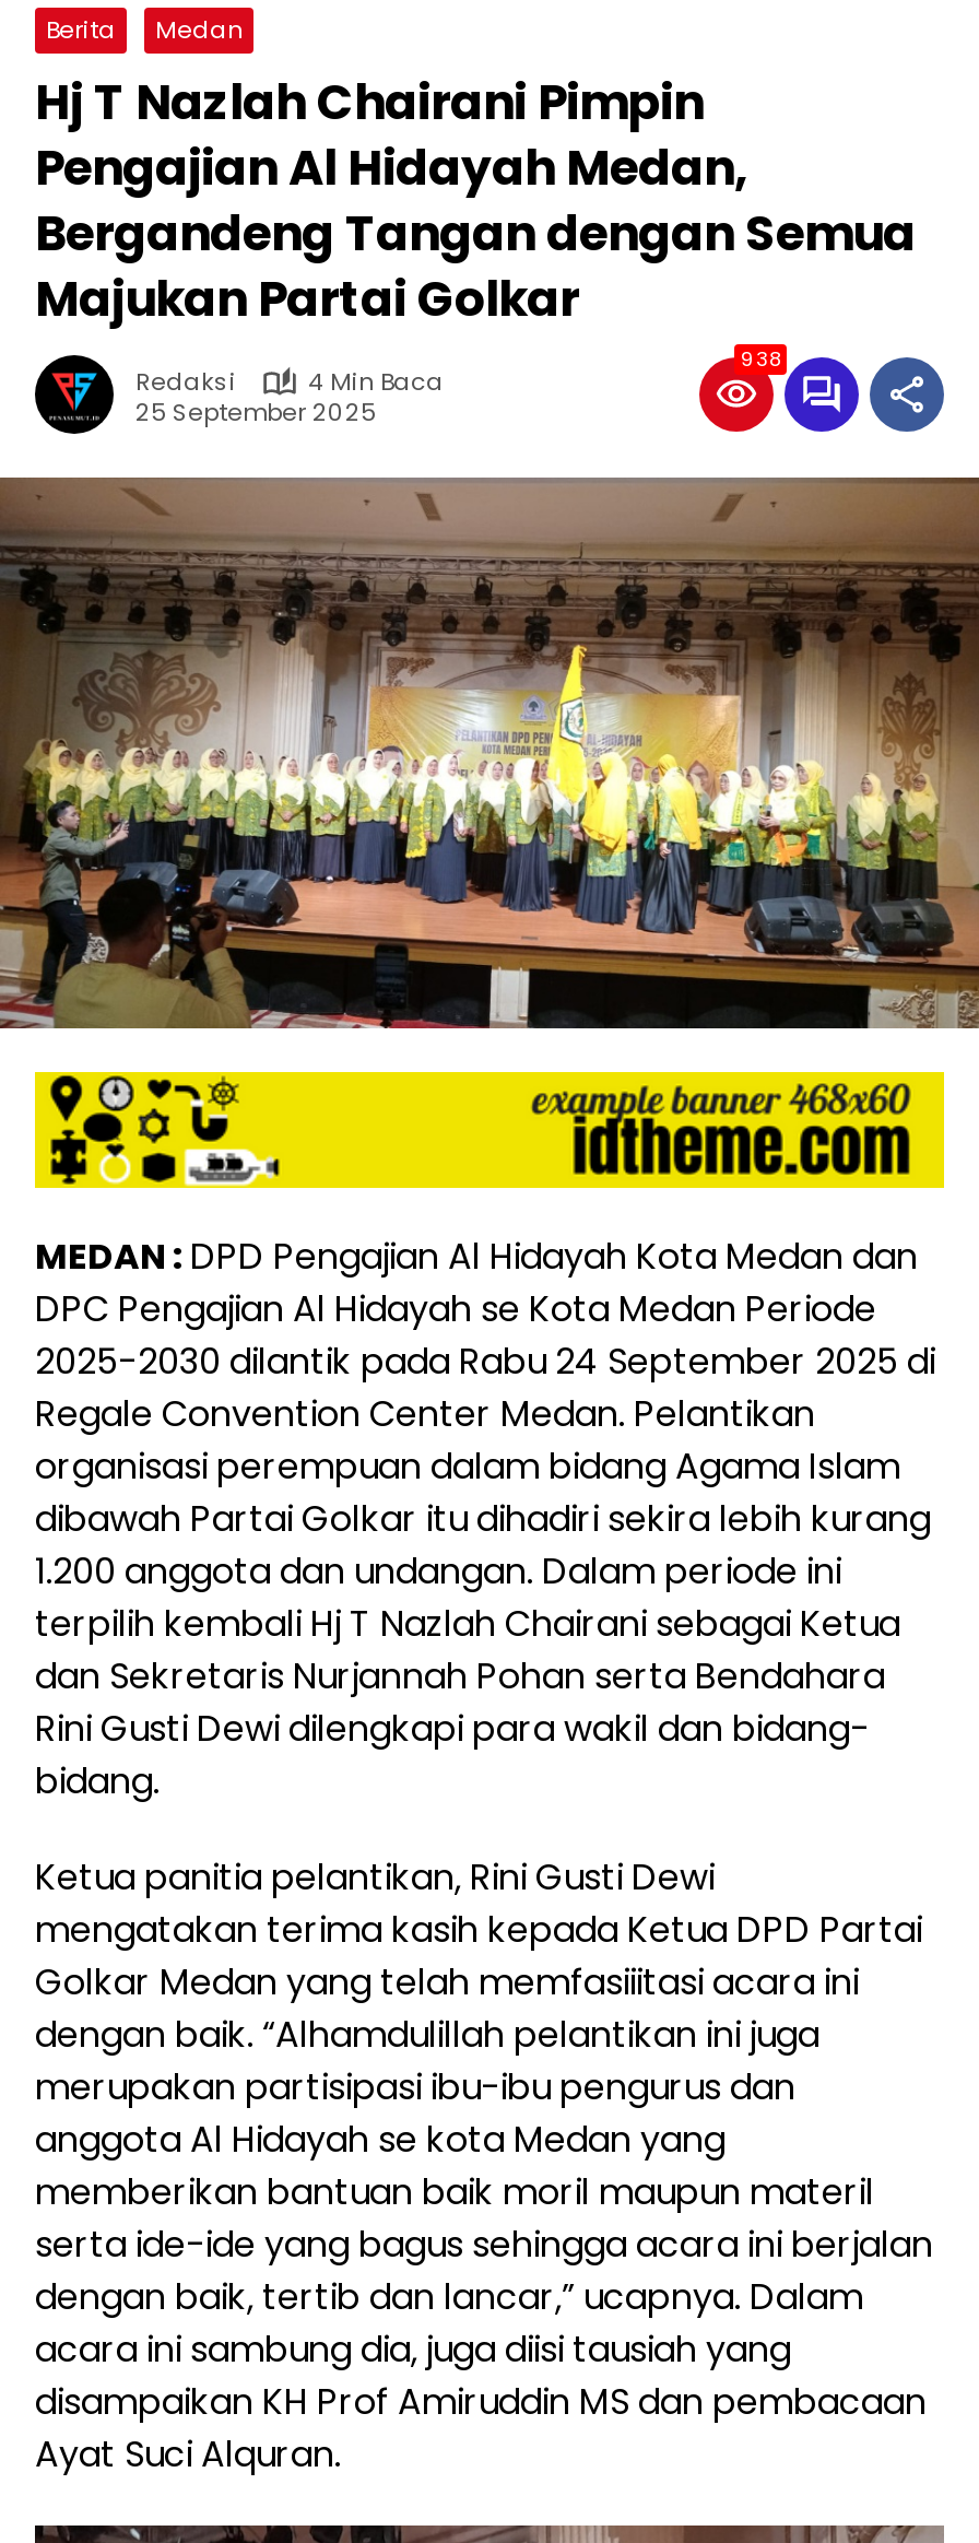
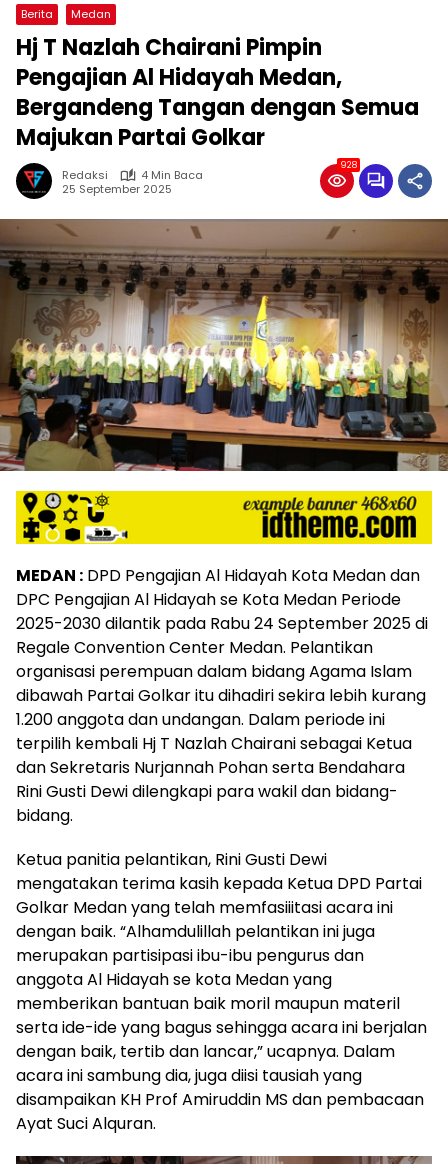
[741,346,780,373] 938 -> [340,159,357,171] 928

